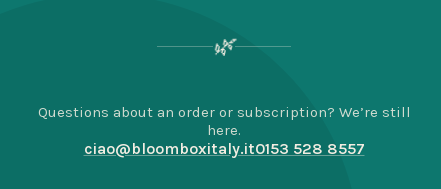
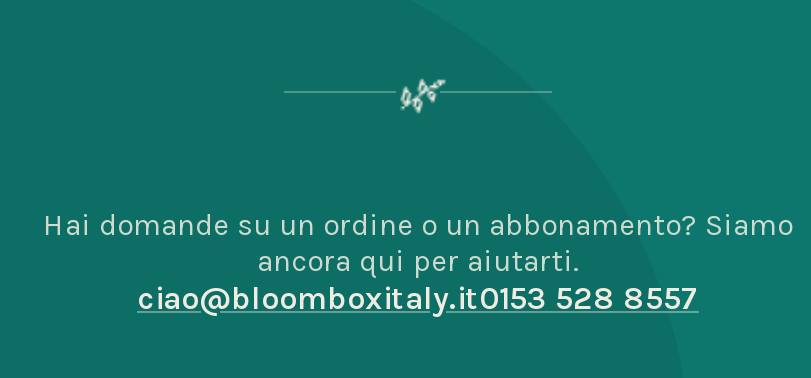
[37,103,410,139] Questions about an order or subscription? We’re still | here. -> [43,206,793,278] Hai domande su un ordine o un abbonamento? Siamo | ancora qui per aiutarti.

